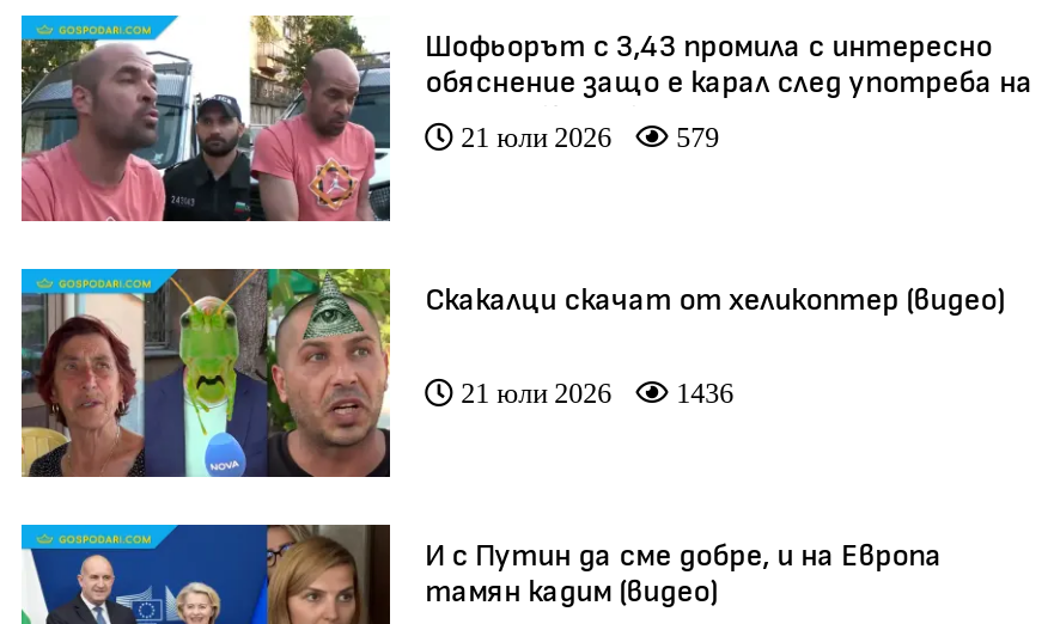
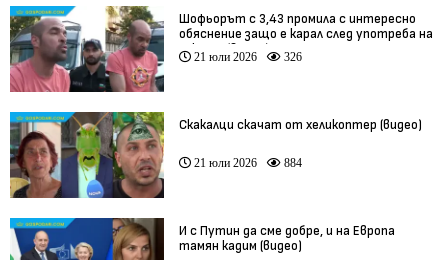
[669,122,719,153] 579 -> [281,50,302,63] 326
[454,376,734,407] 21 юли 2026 1436 -> [191,156,302,169] 21 юли 2026 884

